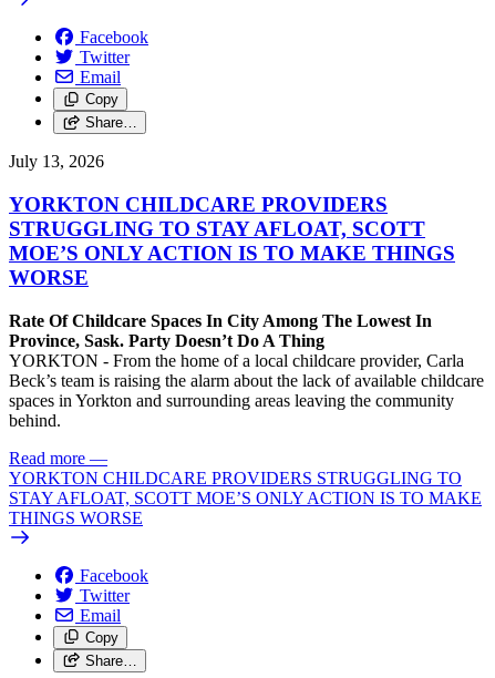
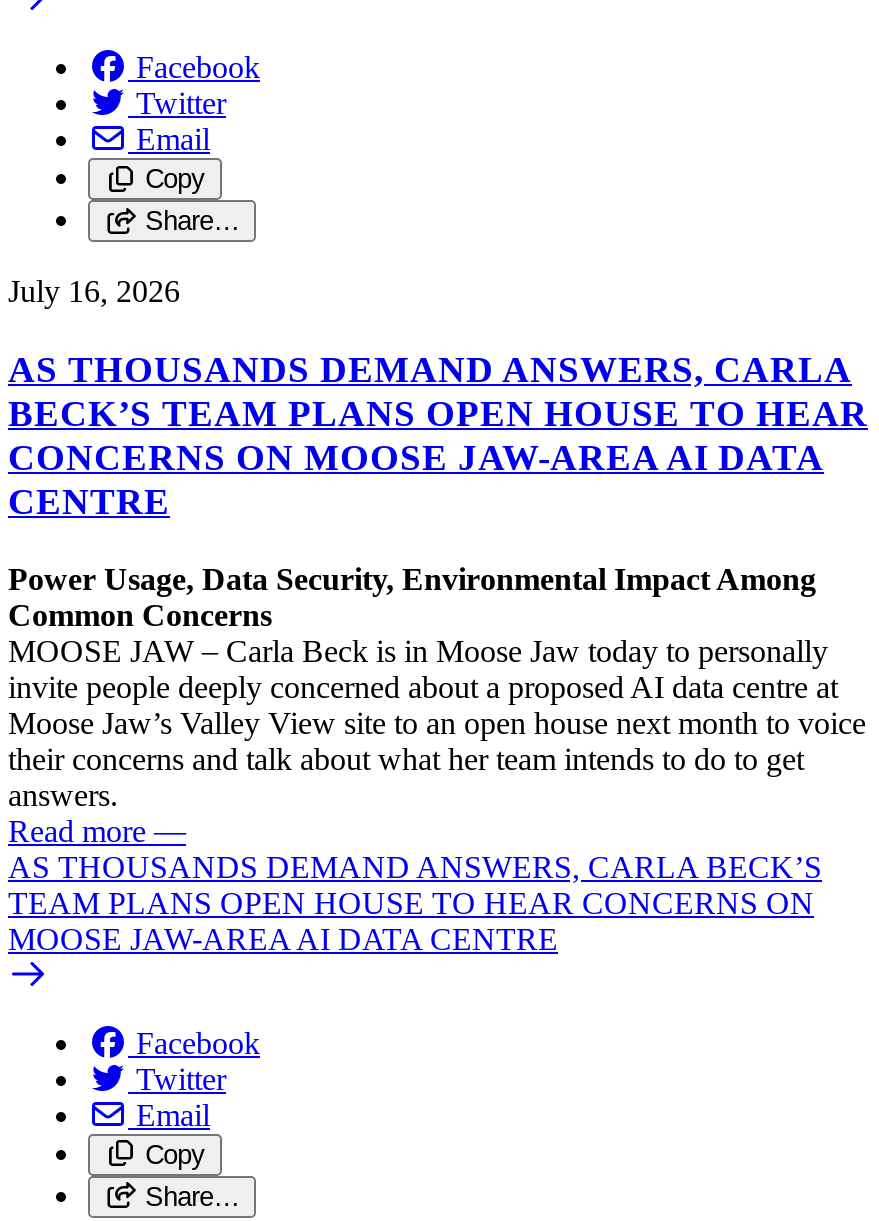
[9,152,104,171] July 13, 2026 -> [8,274,180,308] July 16, 2026
[9,193,455,289] YORKTON CHILDCARE PROVIDERS | STRUGGLING TO STAY AFLOAT, SCOTT | MOE’S ONLY ACTION IS TO MAKE THINGS | WORSE -> [8,348,868,522] AS THOUSANDS DEMAND ANSWERS, CARLA | BECK’S TEAM PLANS OPEN HOUSE TO HEAR | CONCERNS ON MOOSE JAW-AREA AI DATA | CENTRE
[9,311,484,429] Rate Of Childcare Spaces In City Among The Lowest In | Province, Sask. Party Doesn’t Do A Thing | YORKTON - From the home of a local childcare provider, Carla | Beck’s team is raising the alarm about the lack of available childcare | spaces in Yorkton and surrounding areas leaving the community | behind. -> [8,561,866,811] Power Usage, Data Security, Environmental Impact Among | Common Concerns | MOOSE JAW – Carla Beck is in Moose Jaw today to personally | invite people deeply concerned about a proposed AI data centre at | Moose Jaw’s Valley View site to an open house next month to voice | their concerns and talk about what her team intends to do to get | answers.
[9,468,482,527] YORKTON CHILDCARE PROVIDERS STRUGGLING TO | STAY AFLOAT, SCOTT MOE’S ONLY ACTION IS TO MAKE | THINGS WORSE -> [8,849,822,955] AS THOUSANDS DEMAND ANSWERS, CARLA BECK’S | TEAM PLANS OPEN HOUSE TO HEAR CONCERNS ON | MOOSE JAW-AREA AI DATA CENTRE

